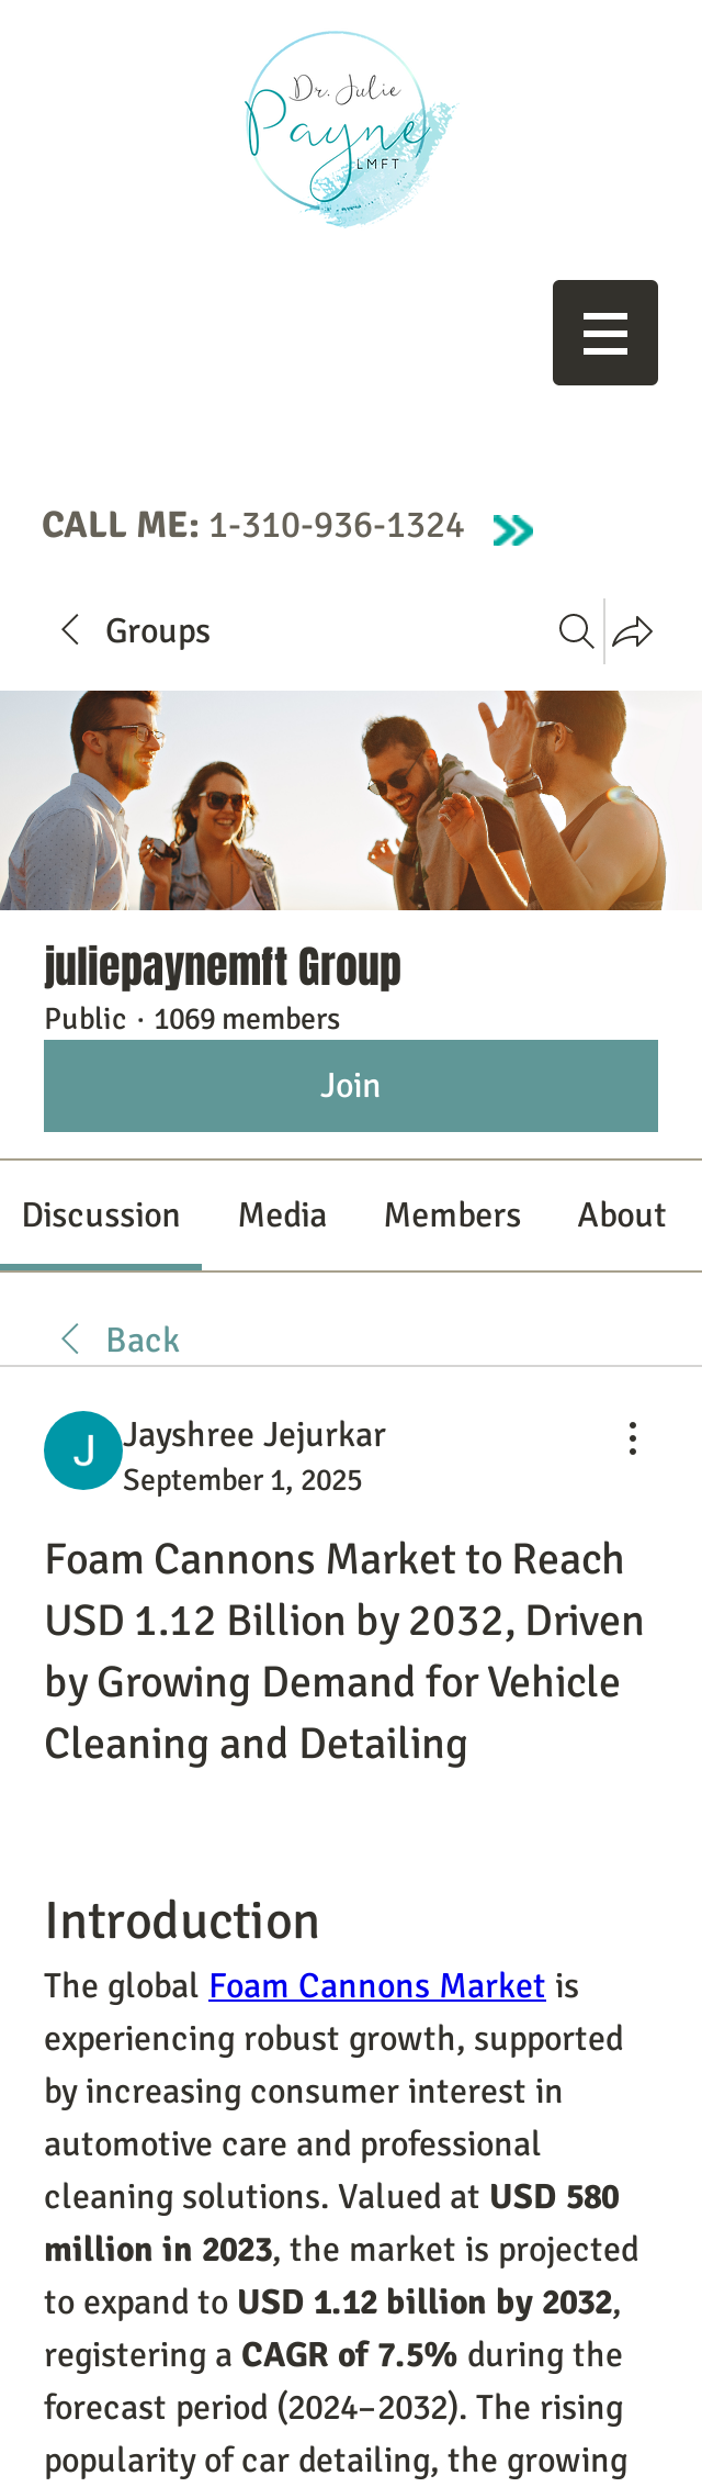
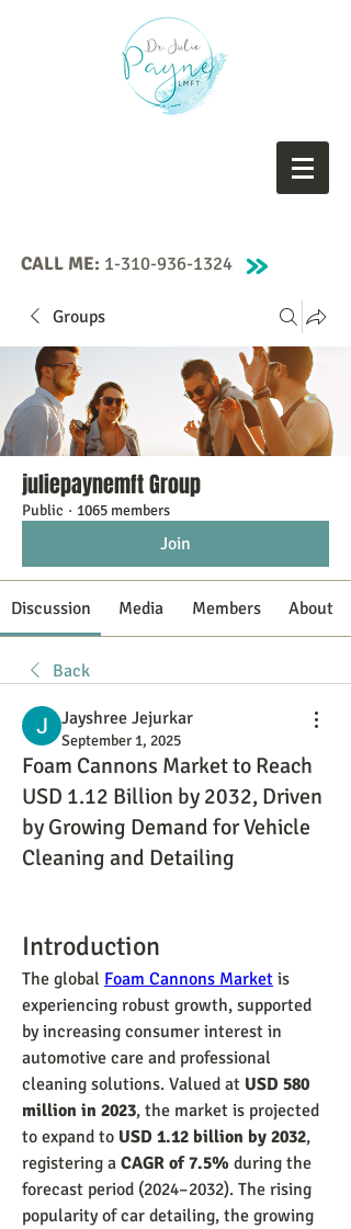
[44,1000,340,1038] Public · 1069 members -> [22,501,170,520] Public · 1065 members

